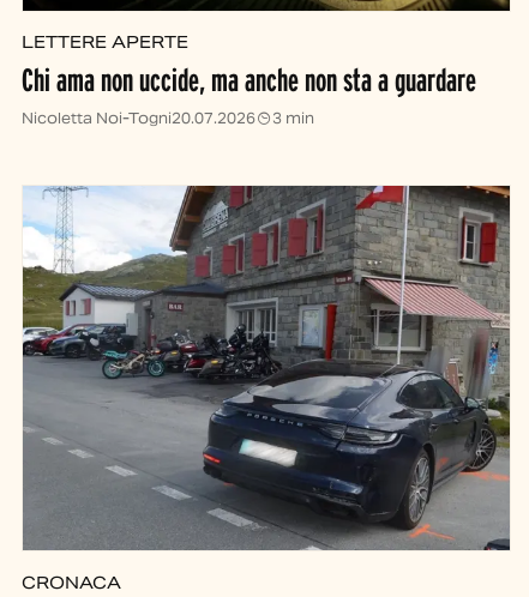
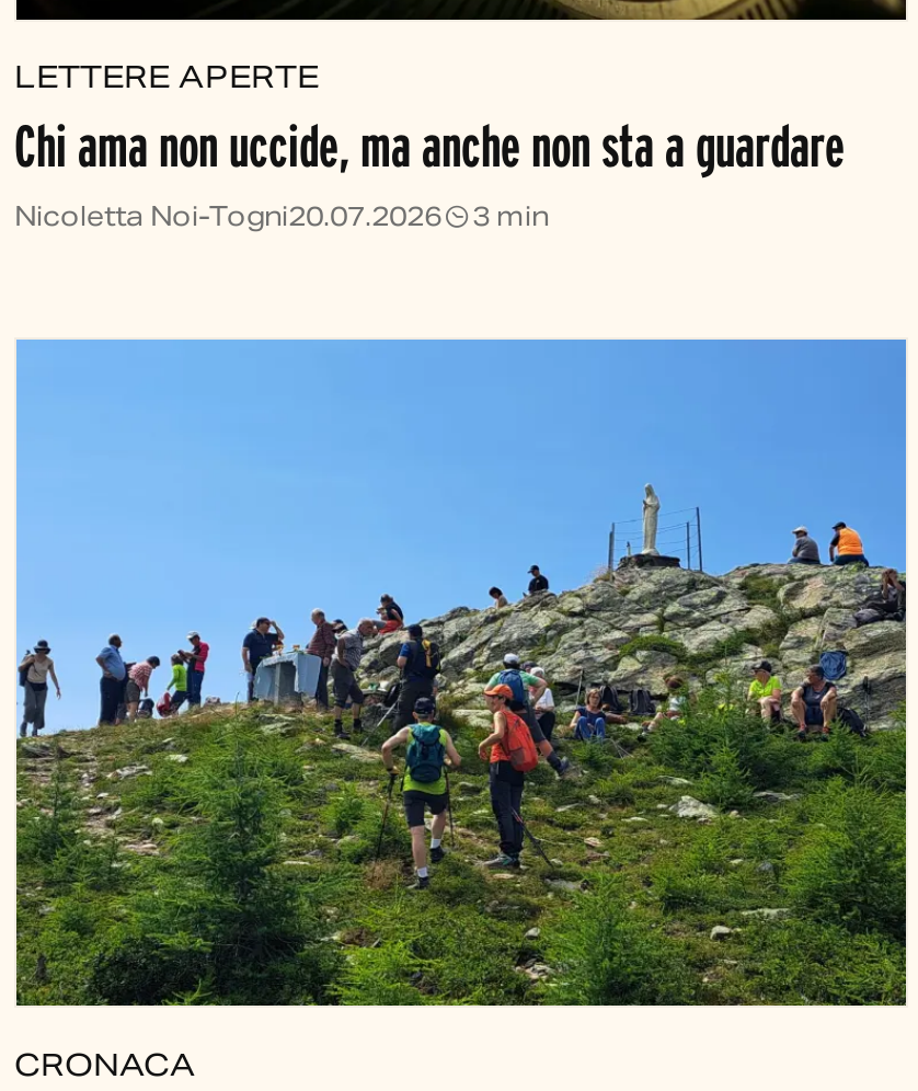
[22,185,511,551] [image] -> [14,337,908,1008] [image]

